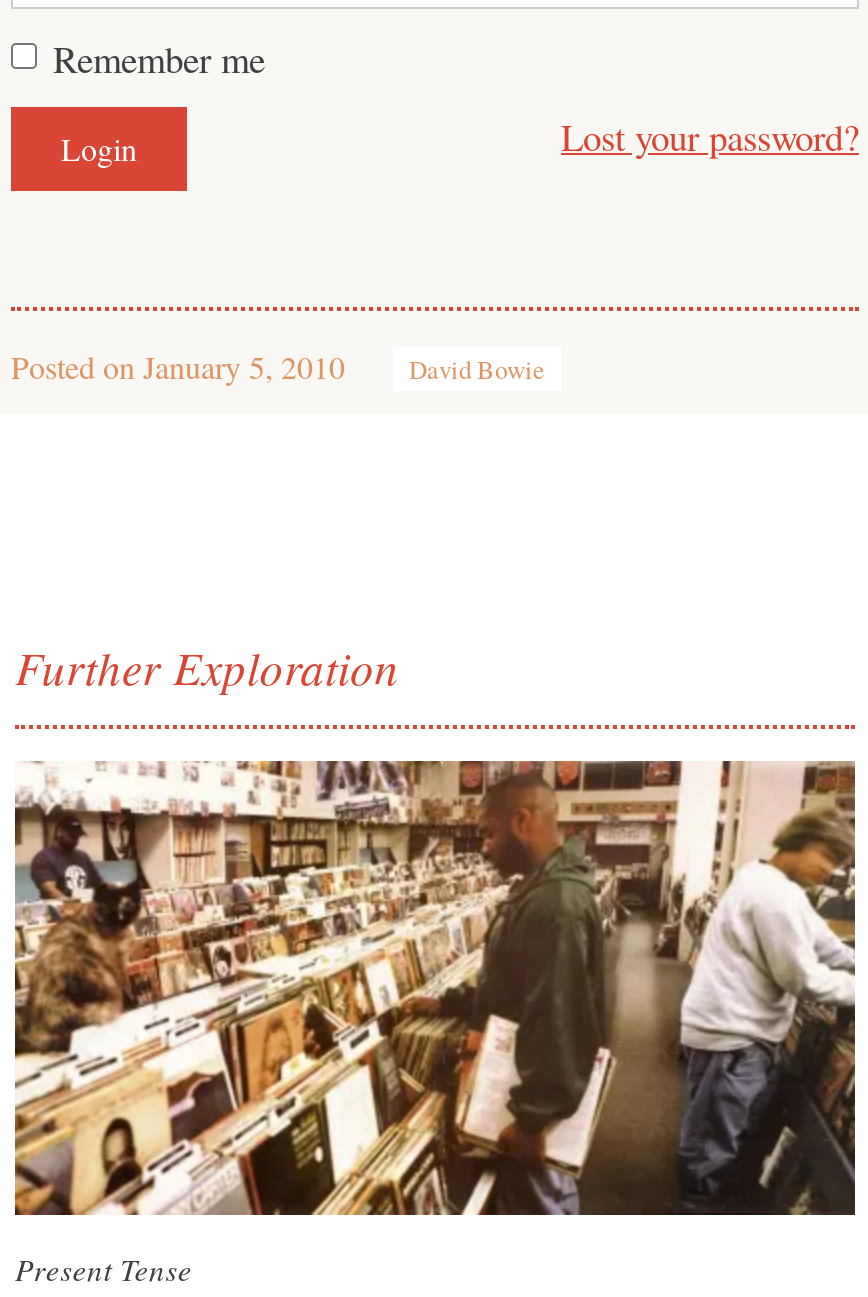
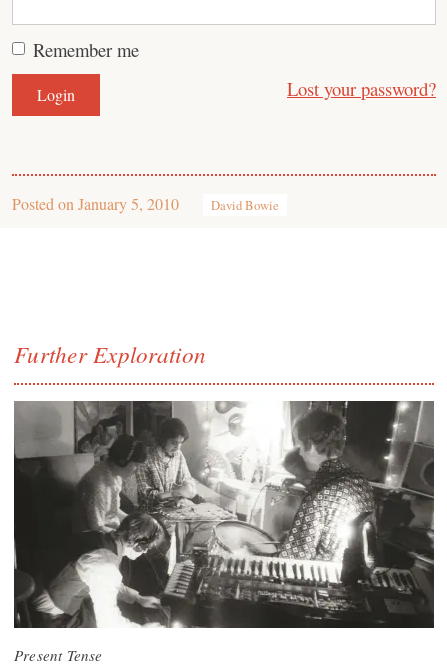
[13,759,857,1217] [image] -> [13,400,435,629] [image]

